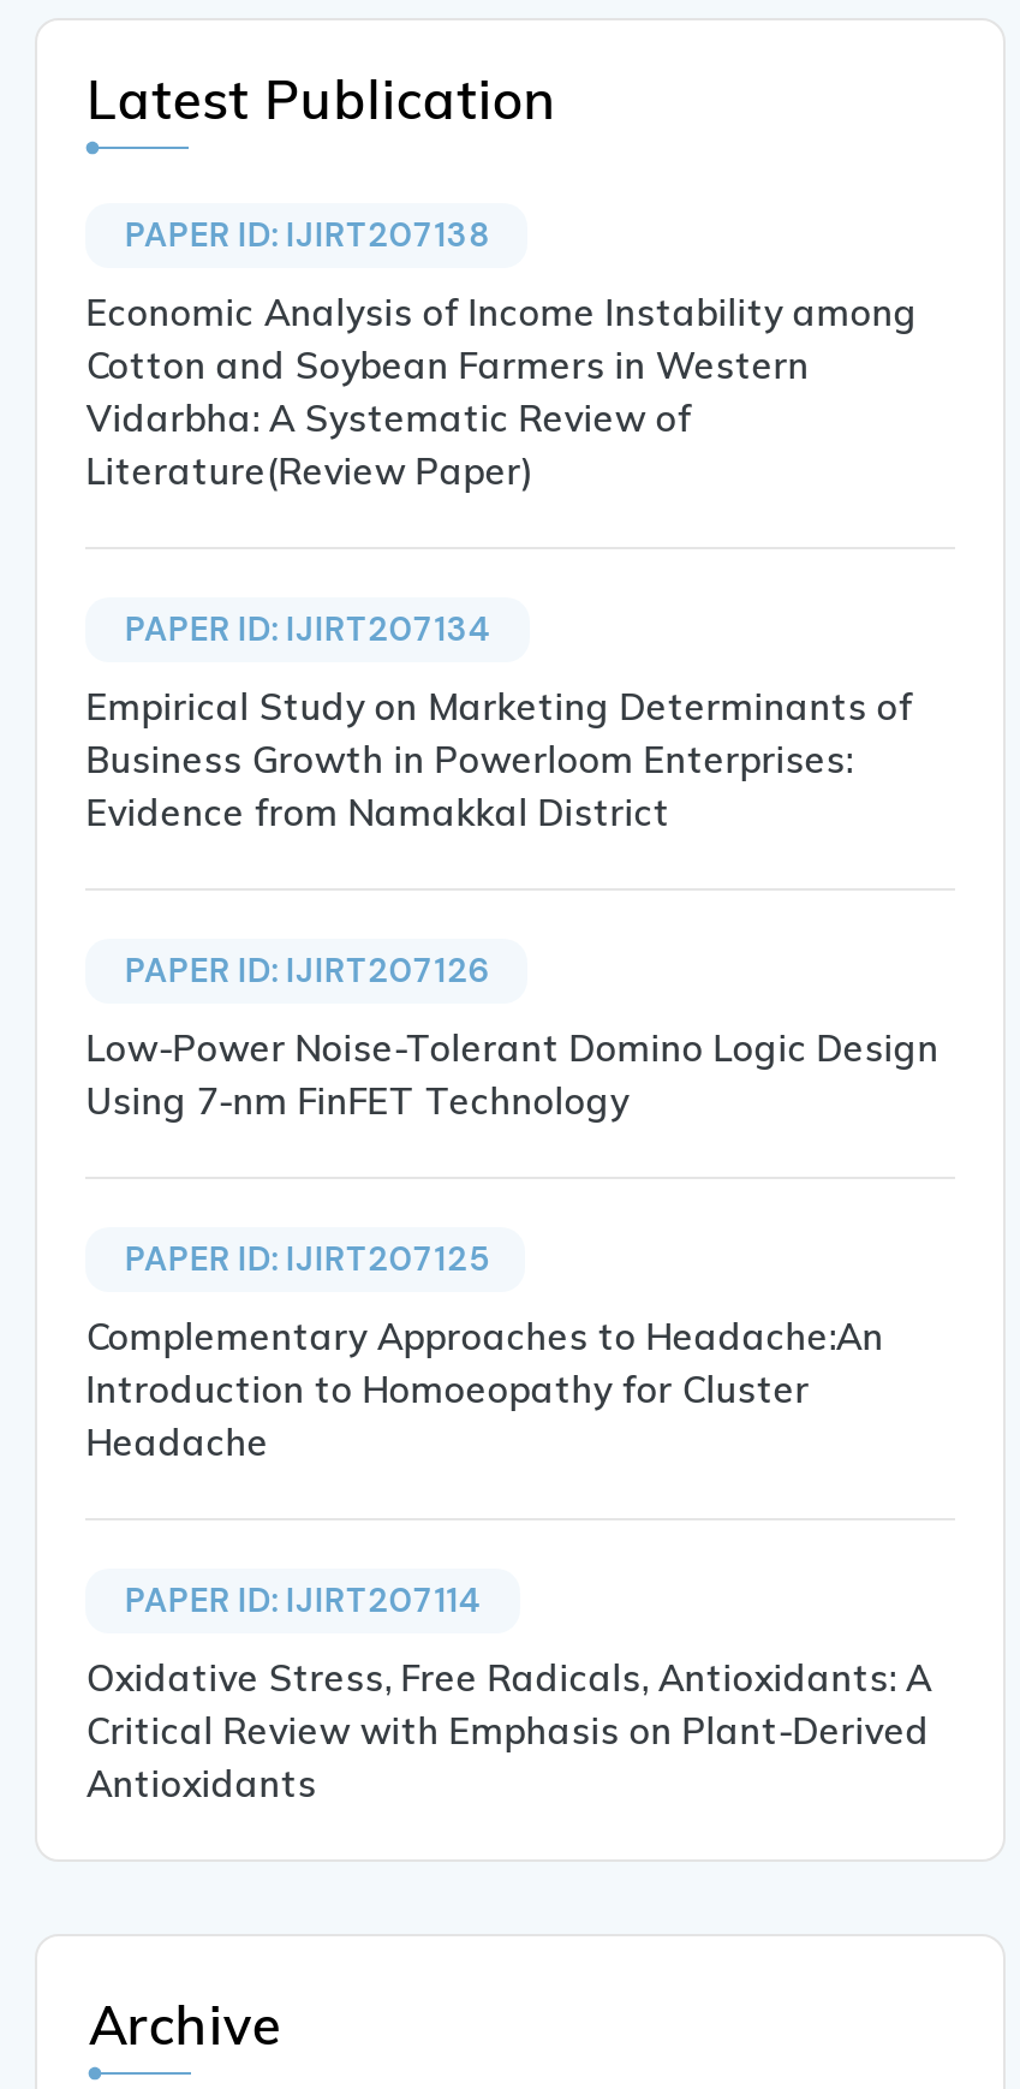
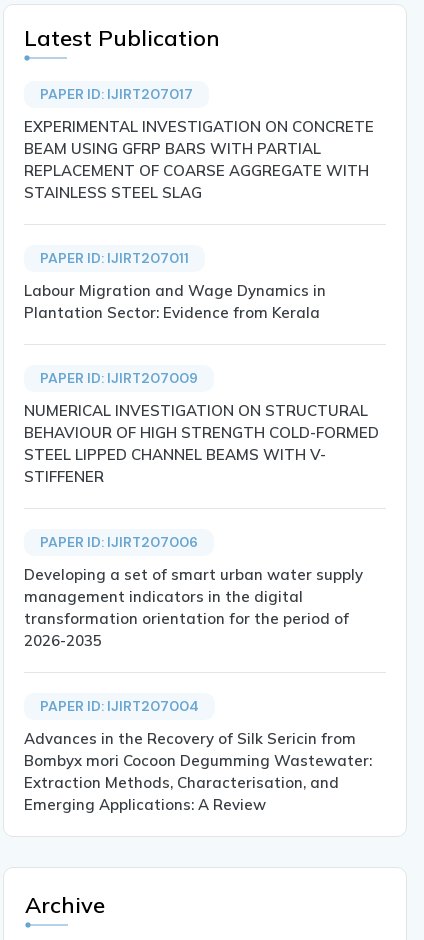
[125,212,490,255] PAPER ID: IJIRT207138 -> [40,85,193,103] PAPER ID: IJIRT207017
[86,289,918,493] Economic Analysis of Income Instability among | Cotton and Soybean Farmers in Western | Vidarbha: A Systematic Review of | Literature(Review Paper) -> [24,117,374,202] EXPERIMENTAL INVESTIGATION ON CONCRETE | BEAM USING GFRP BARS WITH PARTIAL | REPLACEMENT OF COARSE AGGREGATE WITH | STAINLESS STEEL SLAG
[125,606,492,649] PAPER ID: IJIRT207134 -> [40,249,189,267] PAPER ID: IJIRT207011
[86,683,913,834] Empirical Study on Marketing Determinants of | Business Growth in Powerloom Enterprises: | Evidence from Namakkal District -> [24,281,326,322] Labour Migration and Wage Dynamics in | Plantation Sector: Evidence from Kerala
[125,947,490,991] PAPER ID: IJIRT207126 -> [40,369,198,387] PAPER ID: IJIRT207009
[86,1024,939,1123] Low-Power Noise-Tolerant Domino Logic Design | Using 7-nm FinFET Technology -> [24,401,379,486] NUMERICAL INVESTIGATION ON STRUCTURAL | BEHAVIOUR OF HIGH STRENGTH COLD-FORMED | STEEL LIPPED CHANNEL BEAMS WITH V- | STIFFENER
[125,1236,488,1279] PAPER ID: IJIRT207125 -> [40,533,198,551] PAPER ID: IJIRT207006
[86,1313,884,1464] Complementary Approaches to Headache:An | Introduction to Homoeopathy for Cluster | Headache -> [24,565,363,650] Developing a set of smart urban water supply | management indicators in the digital | transformation orientation for the period of | 2026-2035
[125,1577,483,1620] PAPER ID: IJIRT207114 -> [40,697,199,715] PAPER ID: IJIRT207004
[86,1654,932,1806] Oxidative Stress, Free Radicals, Antioxidants: A | Critical Review with Emphasis on Plant-Derived | Antioxidants -> [24,729,372,814] Advances in the Recovery of Silk Sericin from | Bombyx mori Cocoon Degumming Wastewater: | Extraction Methods, Characterisation, and | Emerging Applications: A Review

